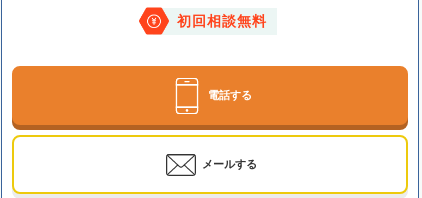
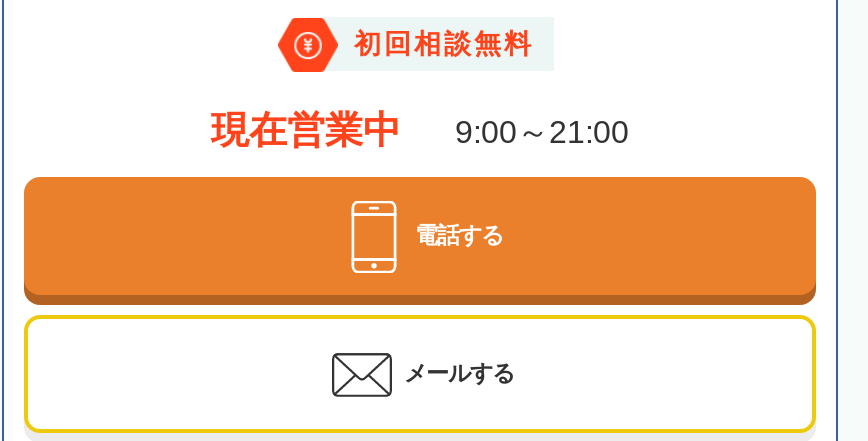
none -> [211,109,629,151] 現在営業中 | 9:00～21:00

